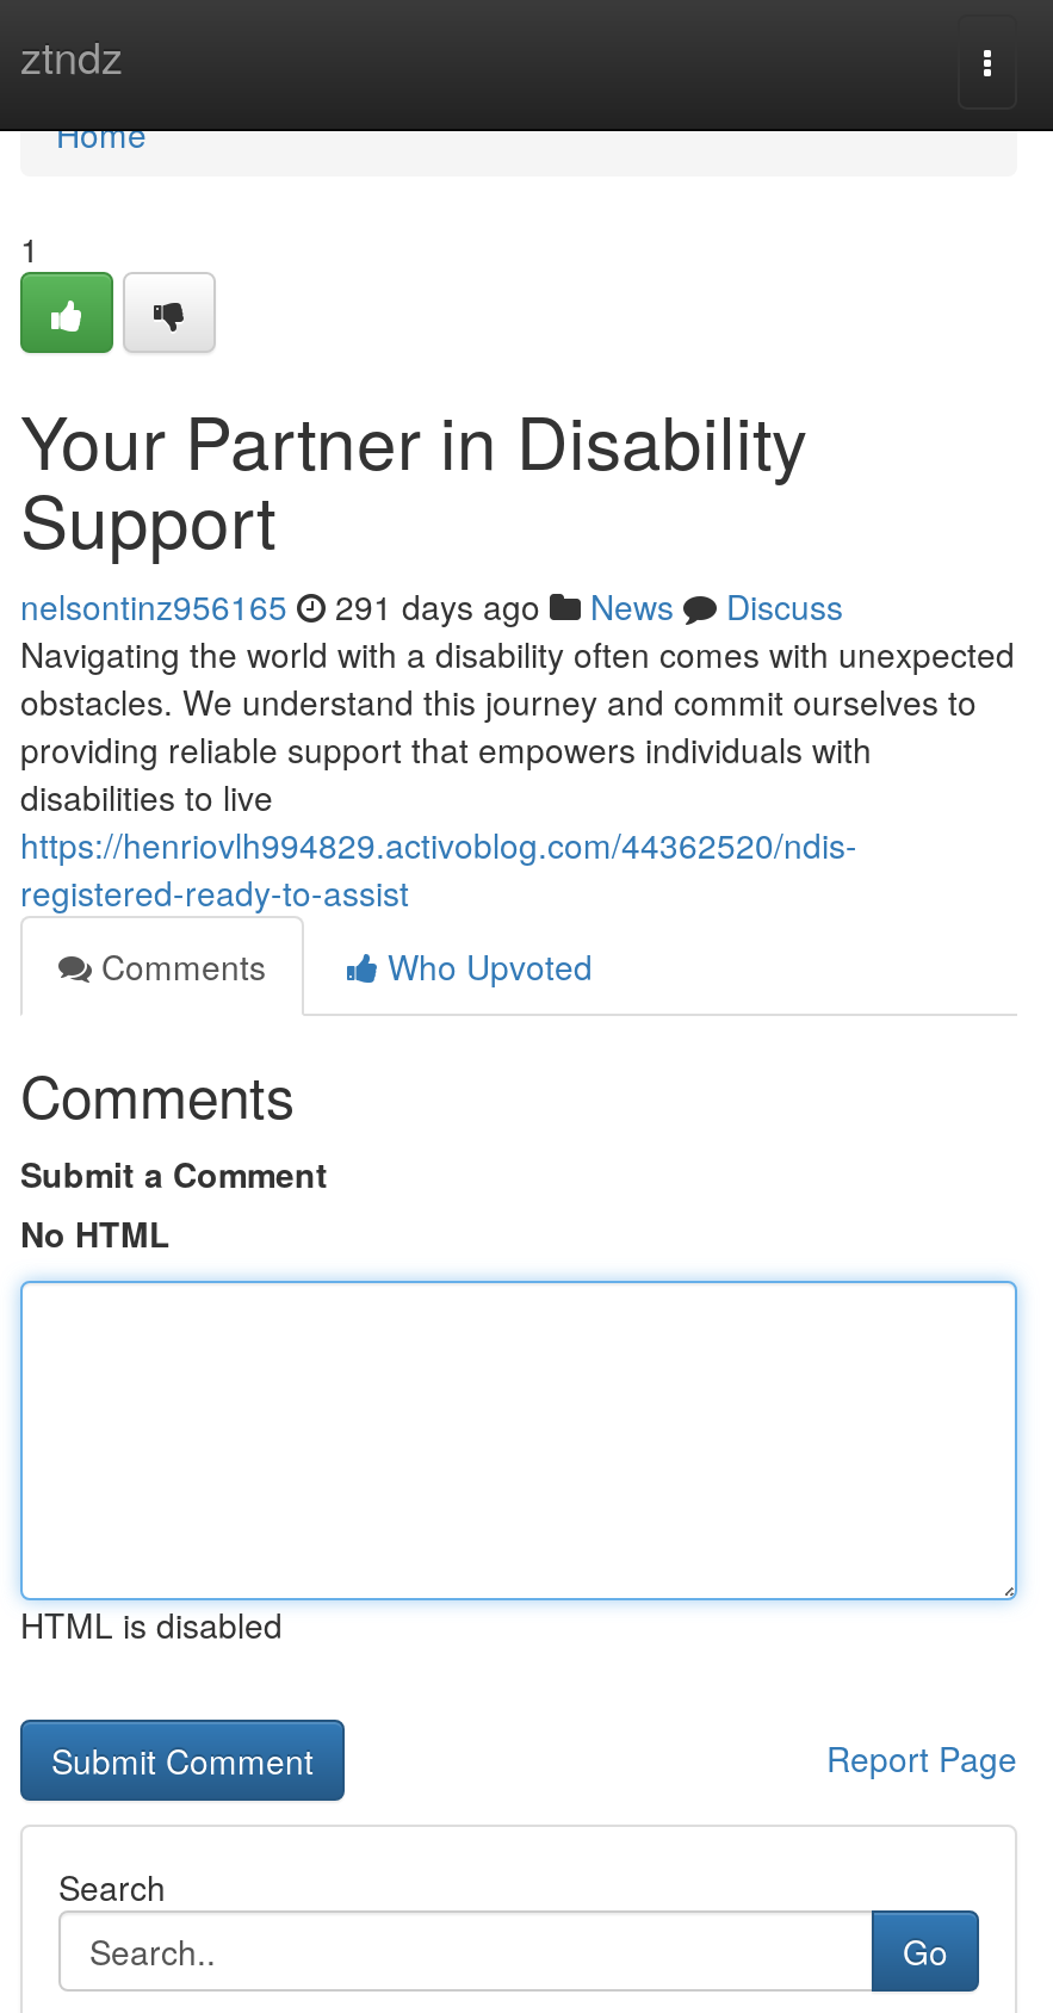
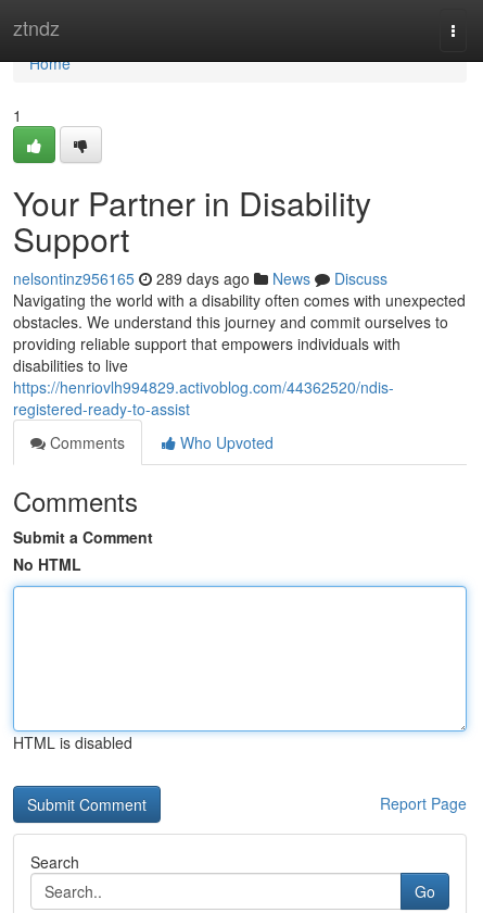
[20,582,843,630] nelsontinz956165 291 days ago News Discuss -> [13,267,387,289] nelsontinz956165 289 days ago News Discuss

